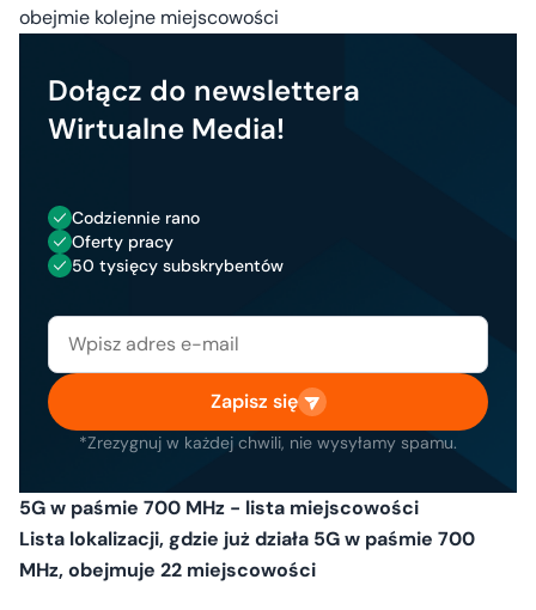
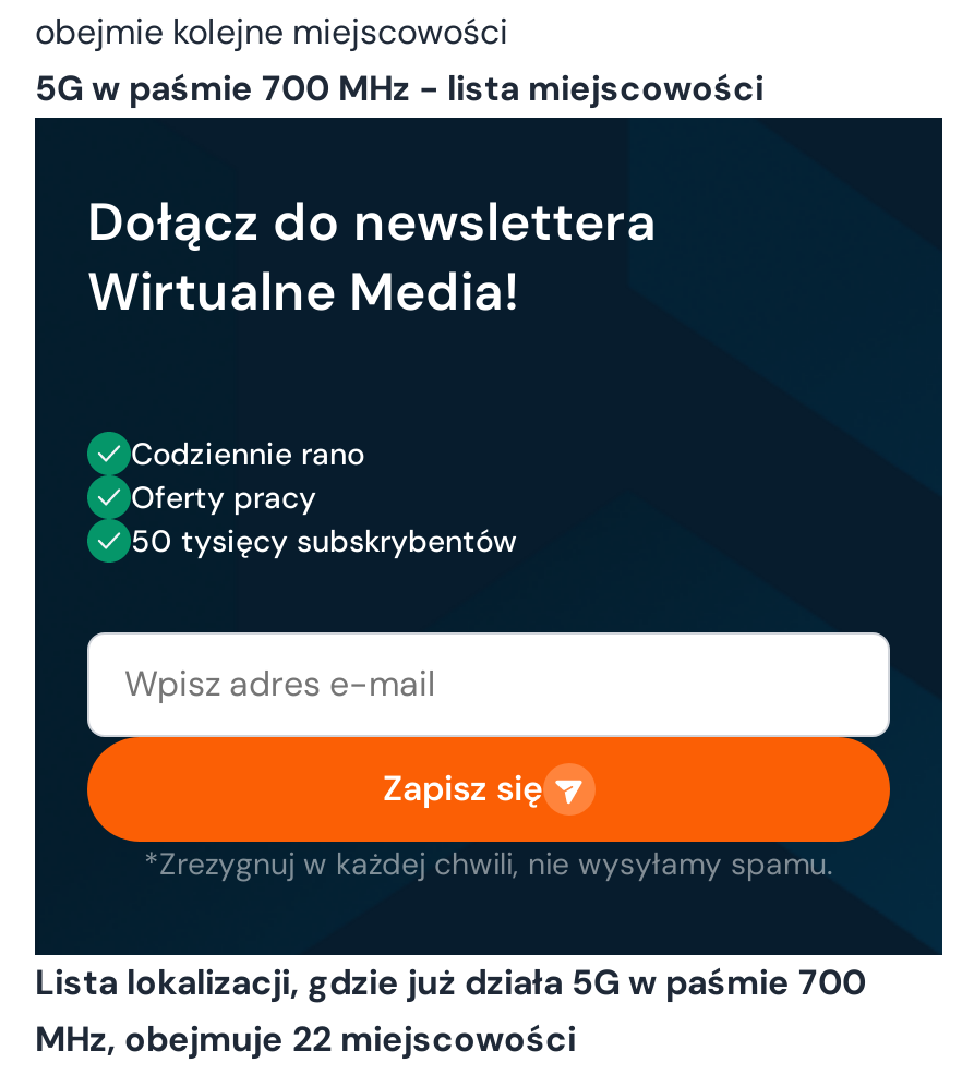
moved [48,72,457,453] -> [87,187,833,883]: Dołącz do newslettera | Wirtualne Media! | Codziennie rano | Oferty pracy | 50 tysięcy subskrybentów | Zapisz się | *Zrezygnuj w każdej chwili, nie wysyłamy spamu.
moved [19,495,419,520] -> [35,65,763,111]: 5G w paśmie 700 MHz - lista miejscowości

